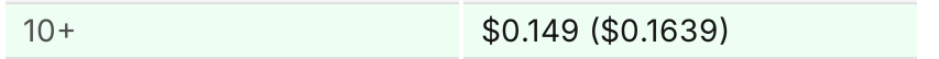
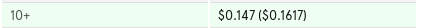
[481,11,730,48] $0.149 ($0.1639) -> [218,6,307,23] $0.147 ($0.1617)

